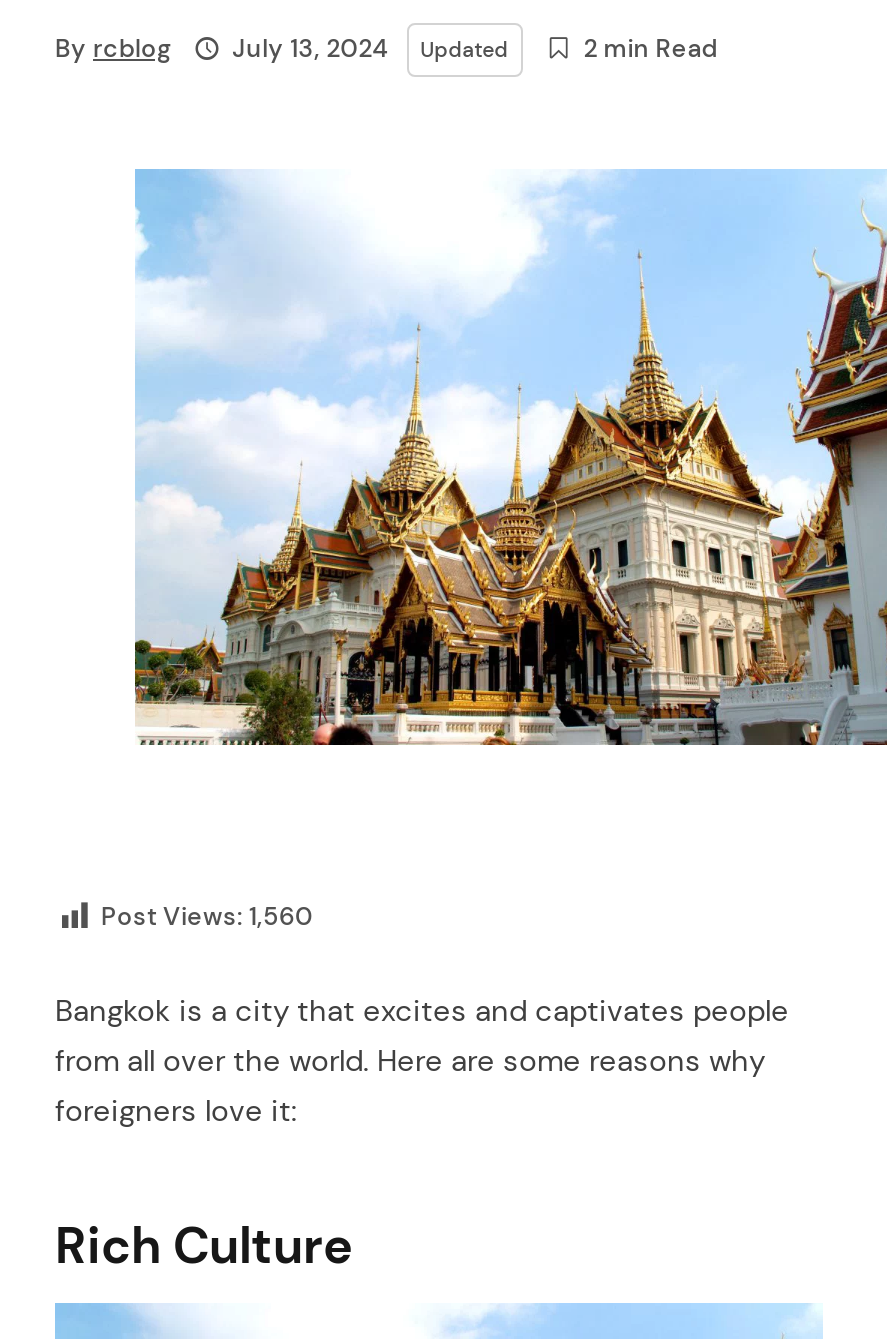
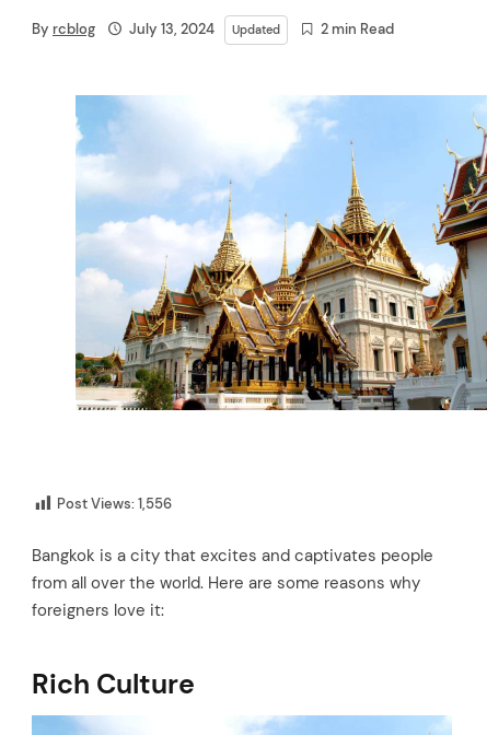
[101,901,313,933] Post Views: 1,560 -> [57,495,172,513] Post Views: 1,556

